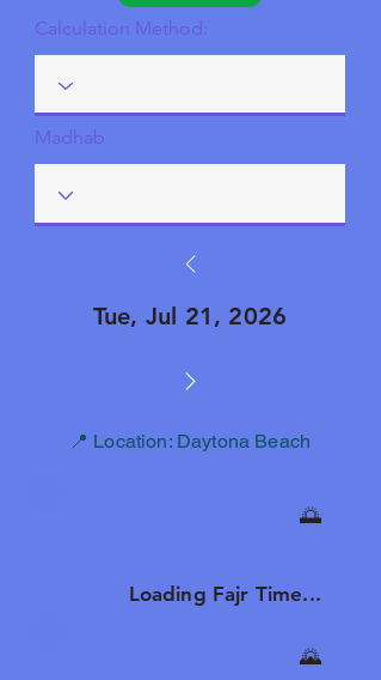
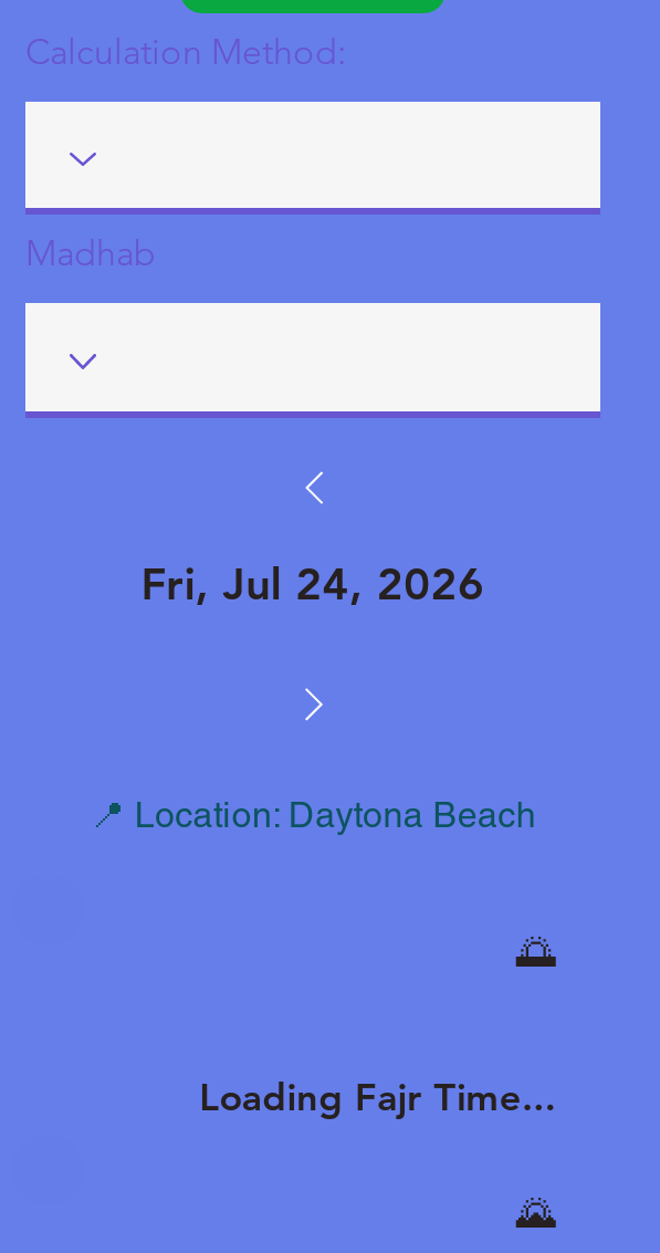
[93,302,287,330] Tue, Jul 21, 2026 -> [141,557,485,610] Fri, Jul 24, 2026

